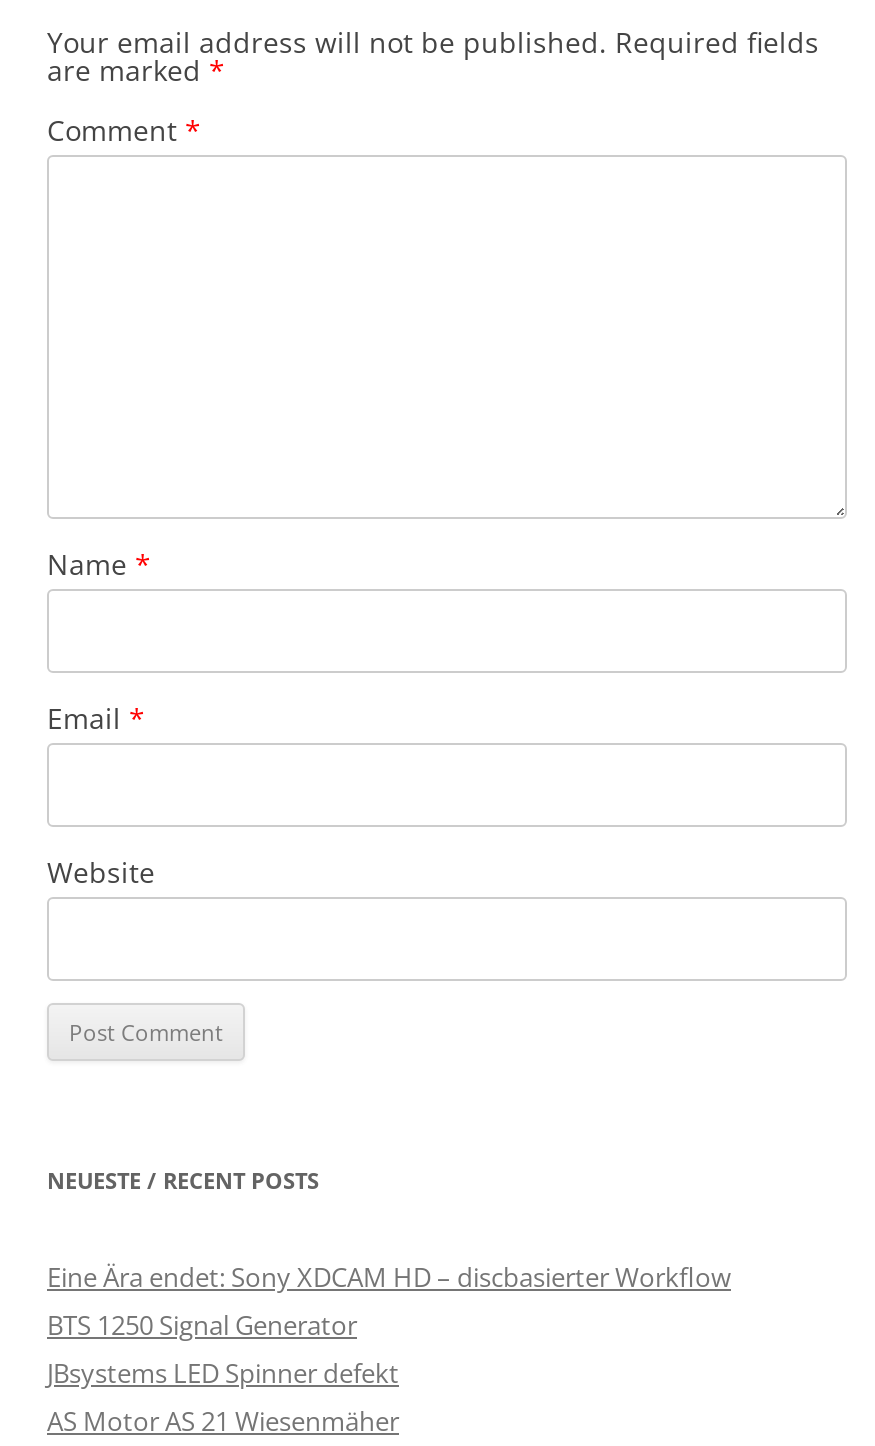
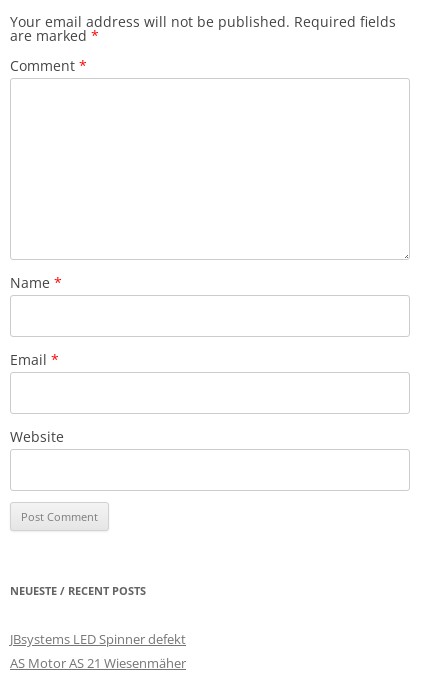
[47,1260,731,1344] Eine Ära endet: Sony XDCAM HD – discbasierter Workflow | BTS 1250 Signal Generator -> none

